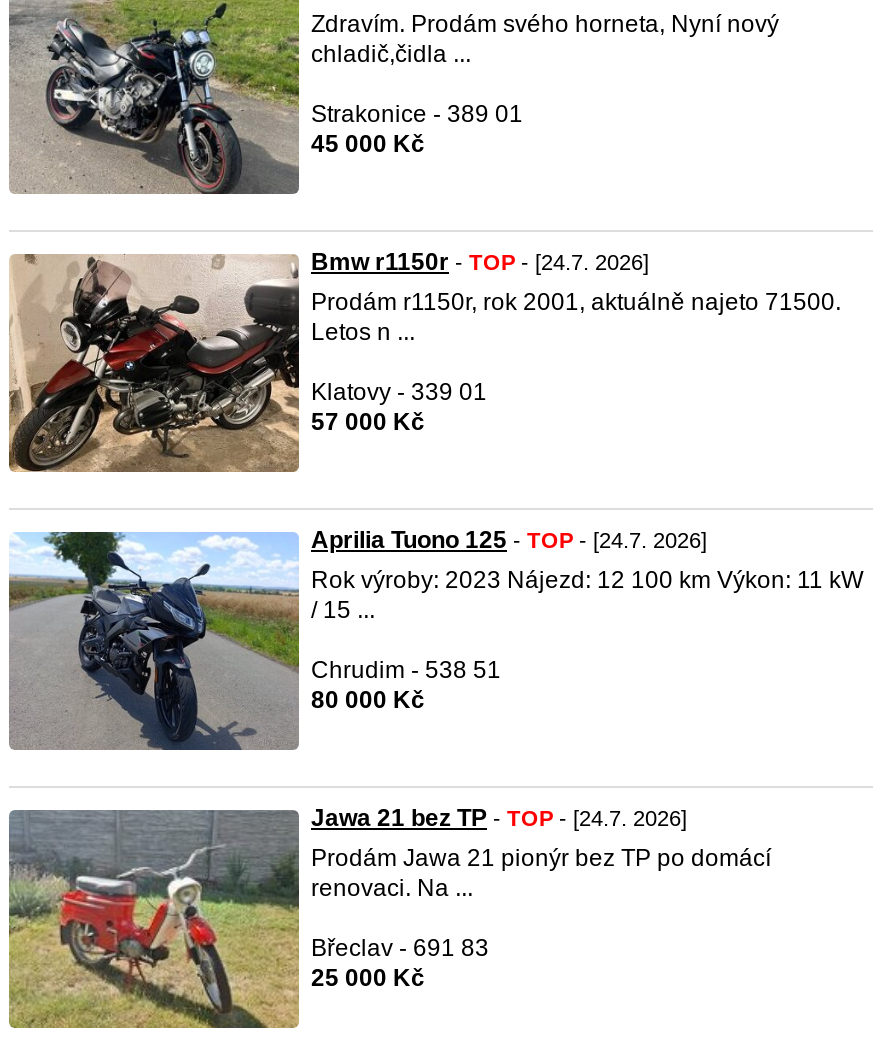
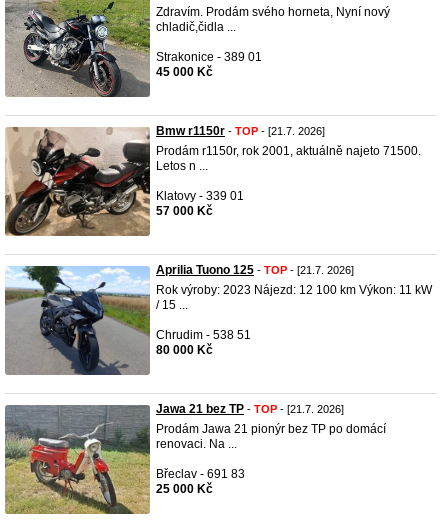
[311,248,649,276] Bmw r1150r - TOP - [24.7. 2026] -> [156,124,325,138] Bmw r1150r - TOP - [21.7. 2026]
[311,526,707,554] Aprilia Tuono 125 - TOP - [24.7. 2026] -> [156,263,354,277] Aprilia Tuono 125 - TOP - [21.7. 2026]
[311,804,687,832] Jawa 21 bez TP - TOP - [24.7. 2026] -> [156,402,344,416] Jawa 21 bez TP - TOP - [21.7. 2026]

